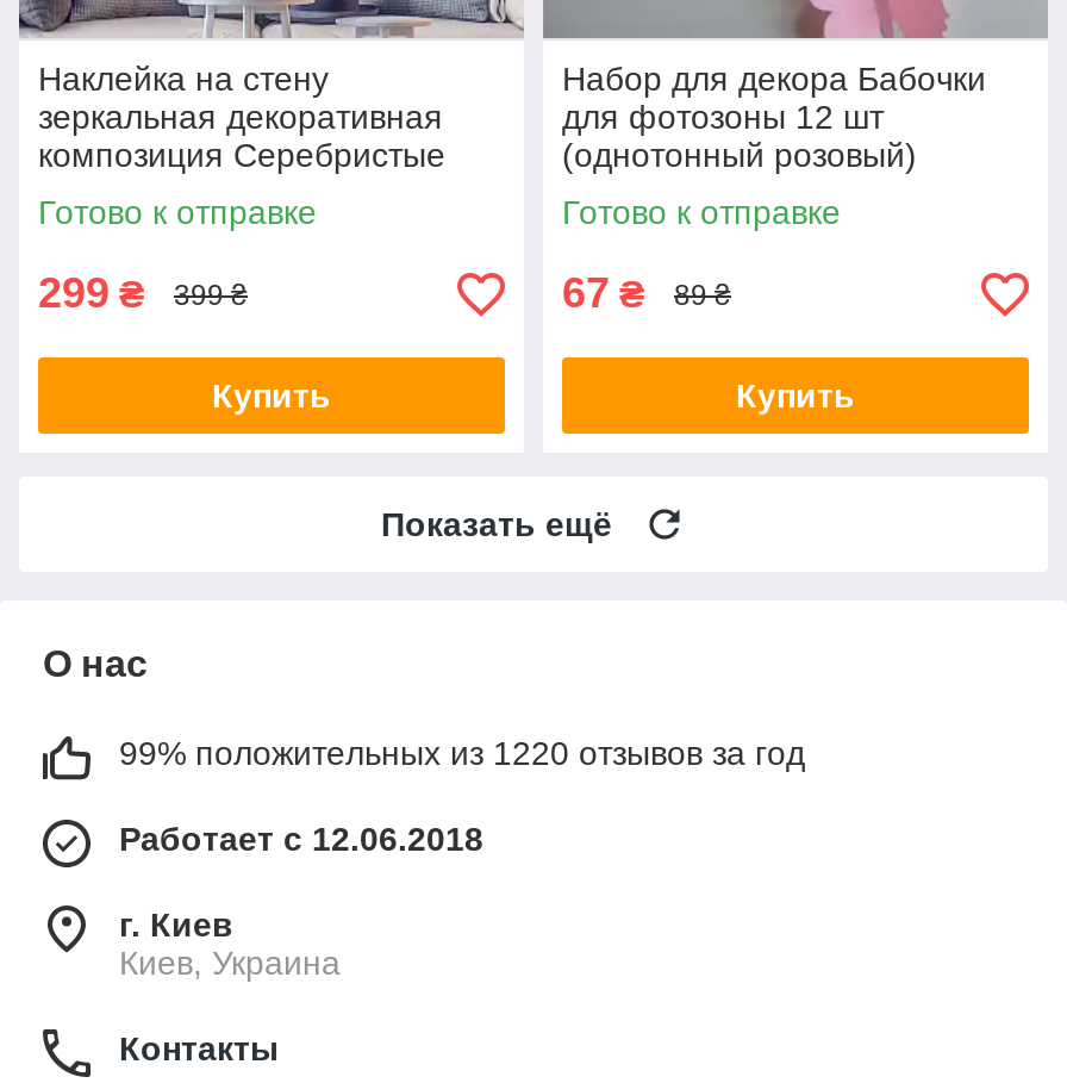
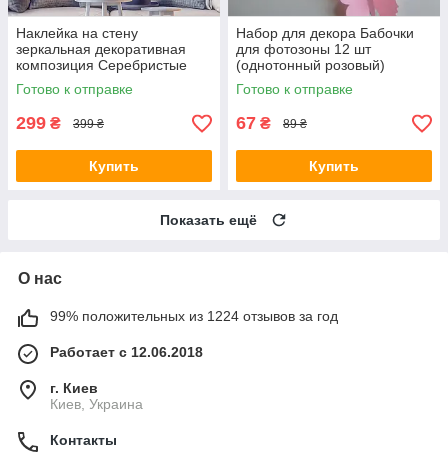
[119,735,805,773] 99% положительных из 1220 отзывов за год -> [50,308,338,324] 99% положительных из 1224 отзывов за год

